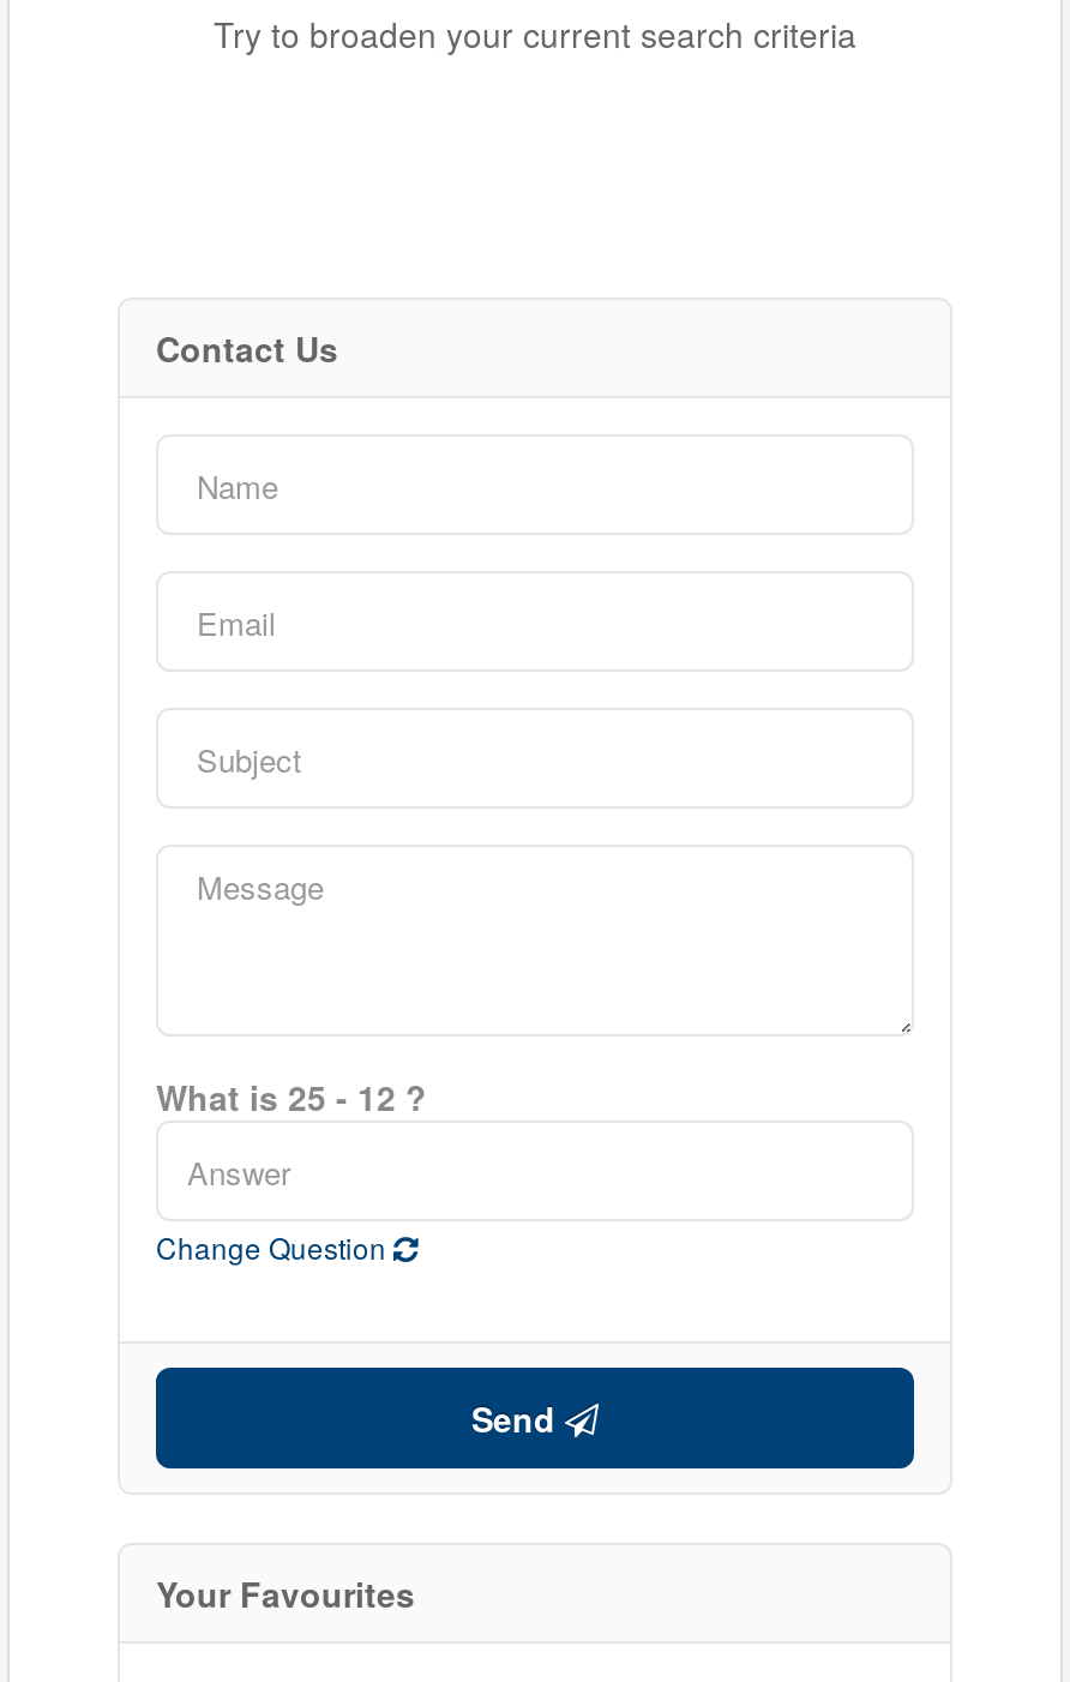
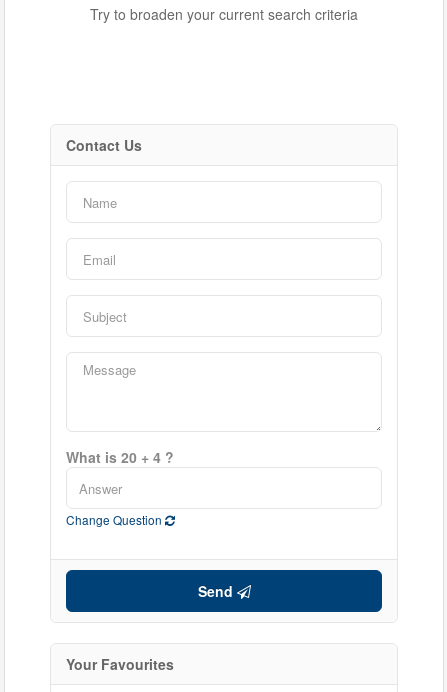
[156,1073,427,1121] What is 25 - 12 ? -> [66,447,174,467] What is 20 + 4 ?

